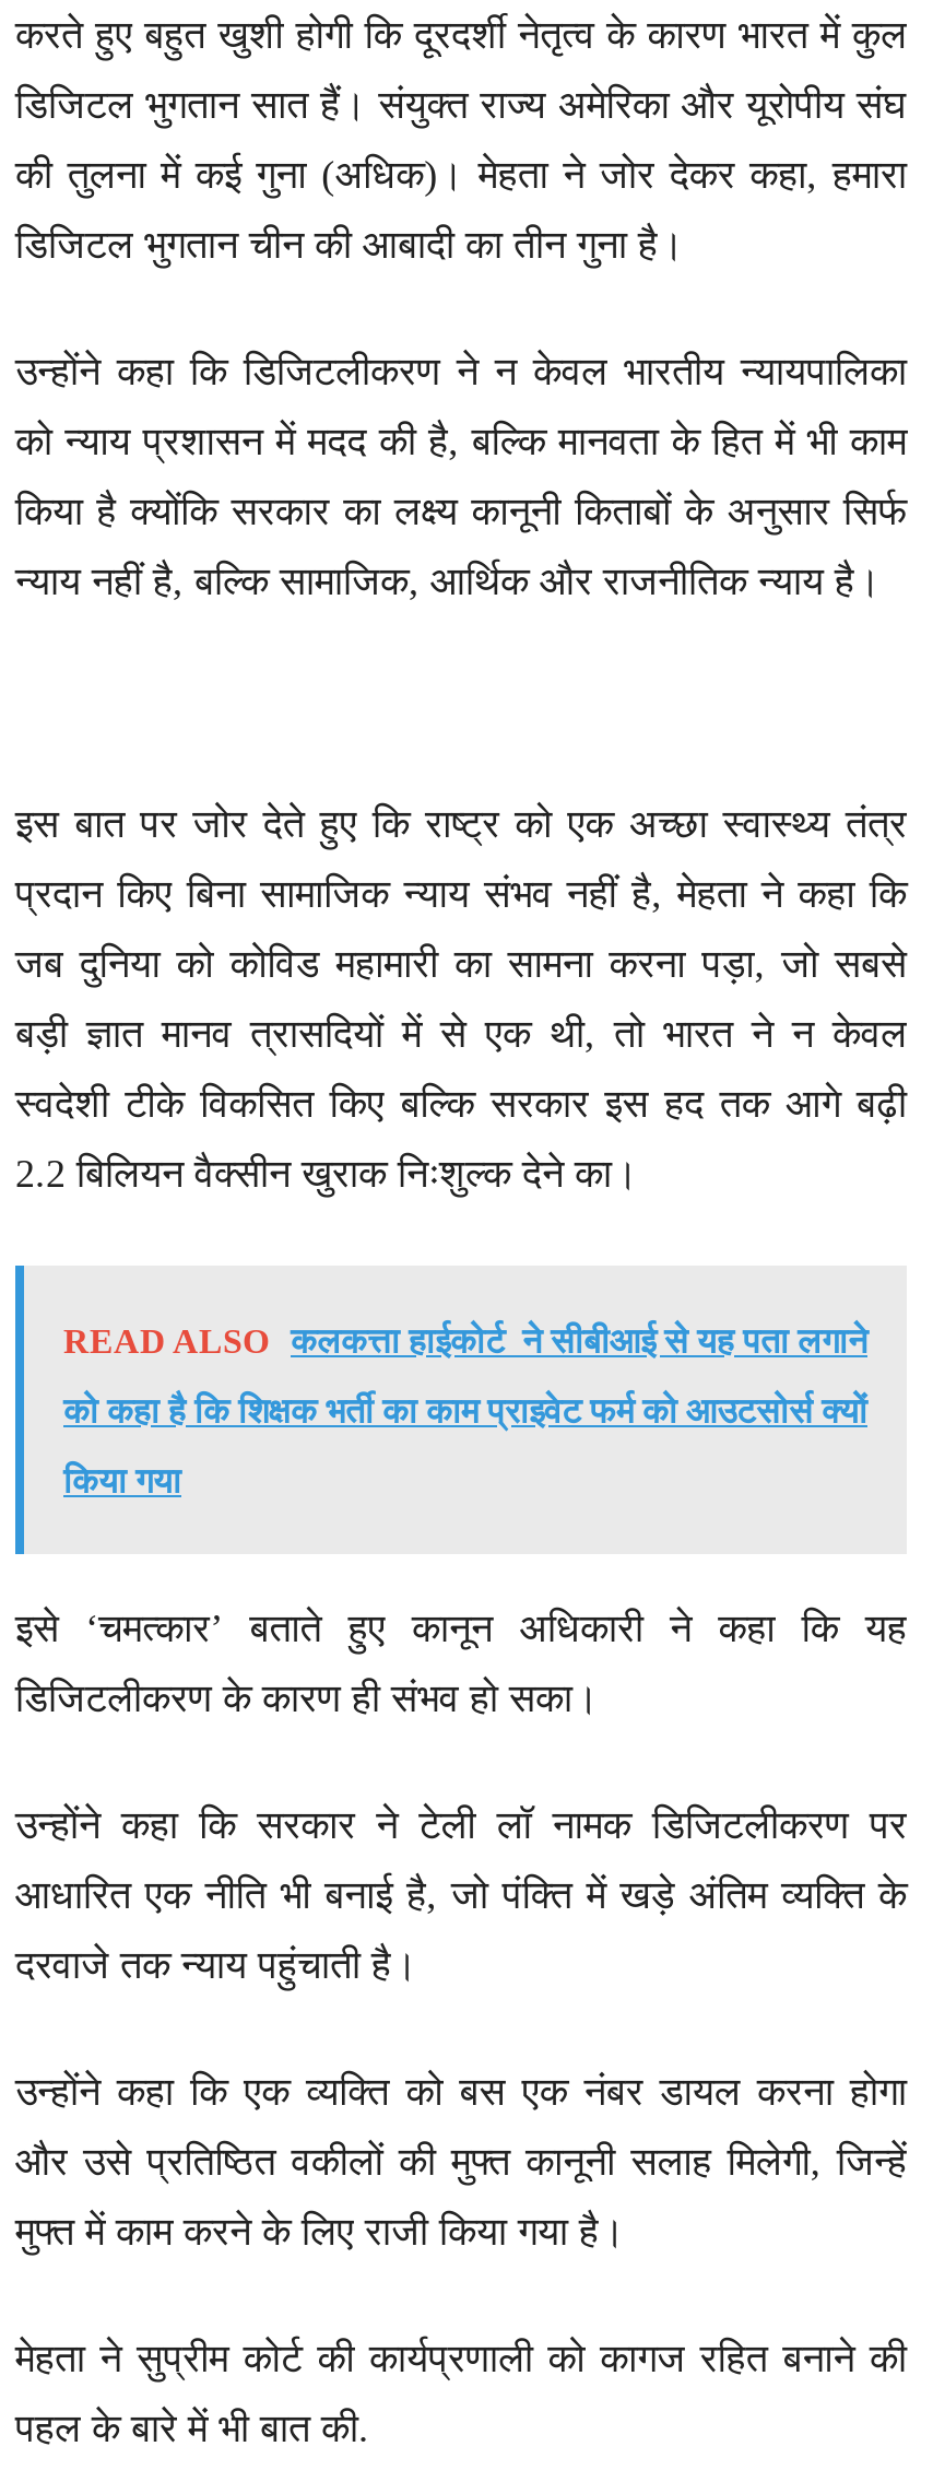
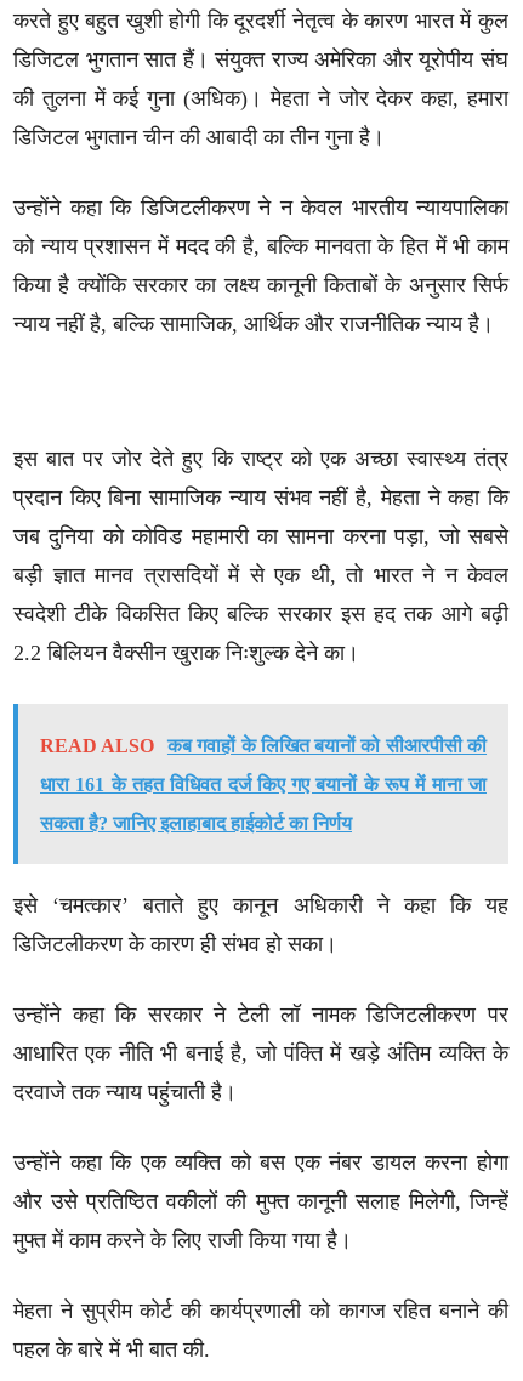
[63,1323,867,1360] READ ALSO कलकत्ता हाईकोर्ट ने सीबीआई से यह पता लगाने -> [40,735,487,756] READ ALSO | कब गवाहों के लिखित बयानों को सीआरपीसी की
[63,1393,867,1430] को कहा है कि शिक्षक भर्ती का काम प्राइवेट फर्म को आउटसोर्स क्यों -> [40,774,487,794] धारा 161 के तहत विधिवत दर्ज किए गए बयानों के रूप में माना जा
[63,1463,181,1500] किया गया -> [40,813,352,833] सकता है? जानिए इलाहाबाद हाईकोर्ट का निर्णय

